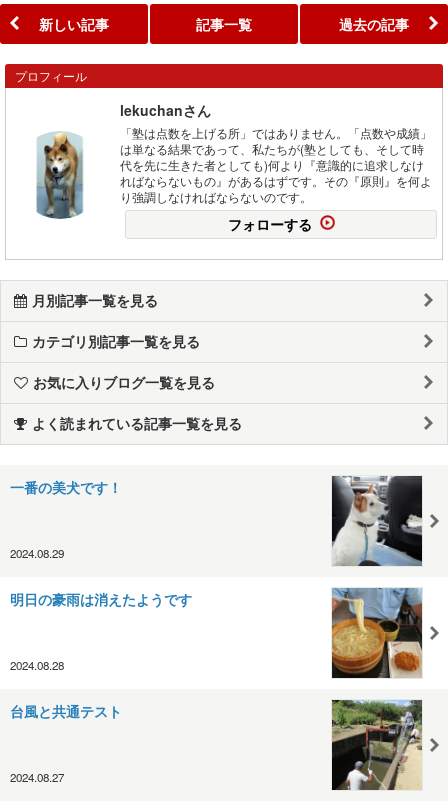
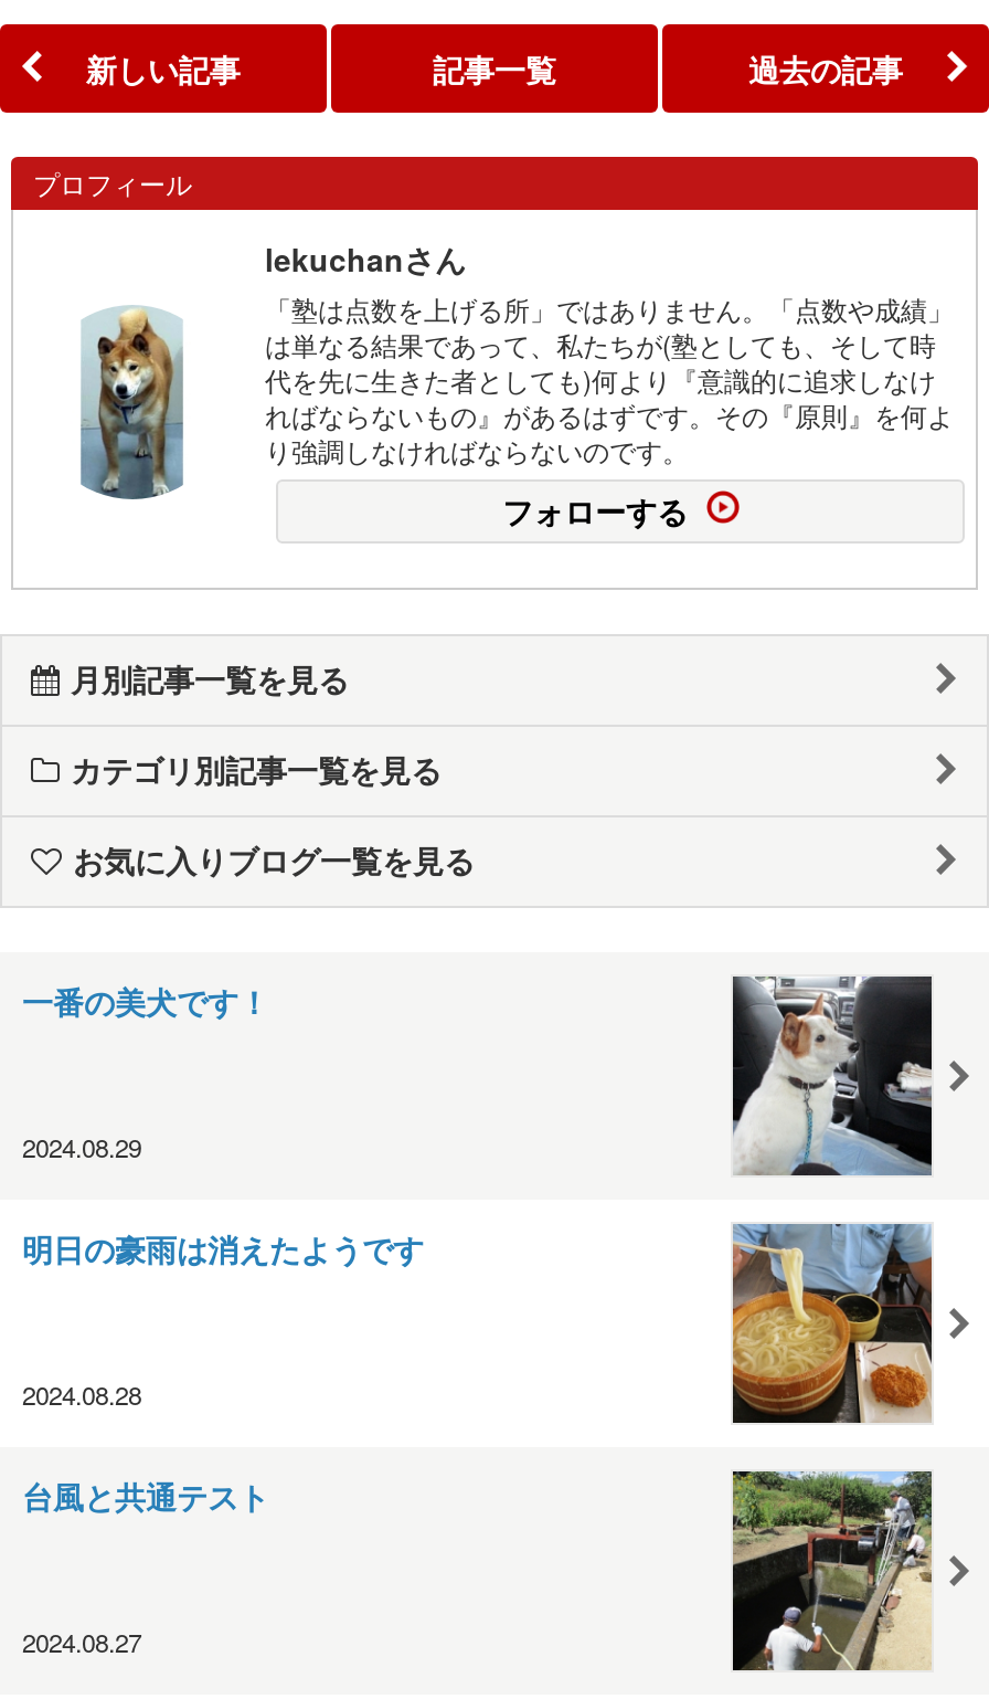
[32,413,242,433] よく読まれている記事一覧を見る -> none

